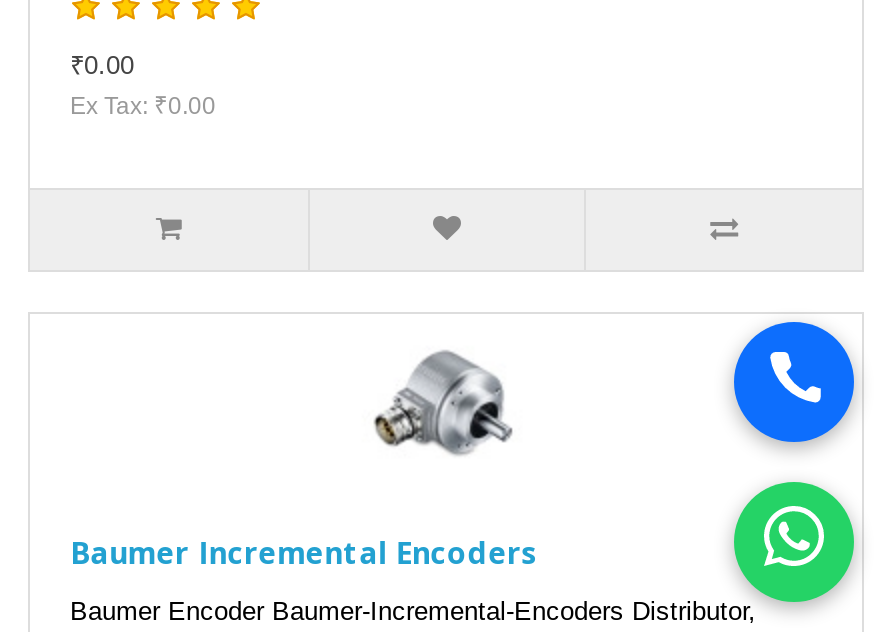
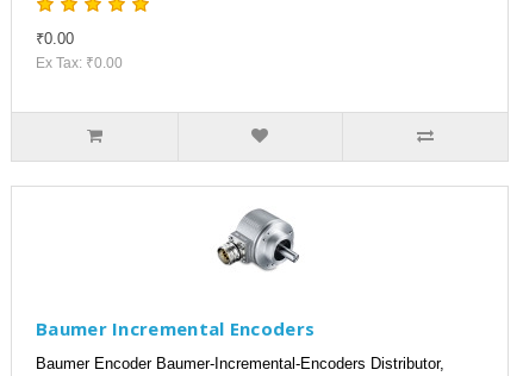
[730,320,858,450] [image] -> none
[730,480,858,610] [image] -> none

